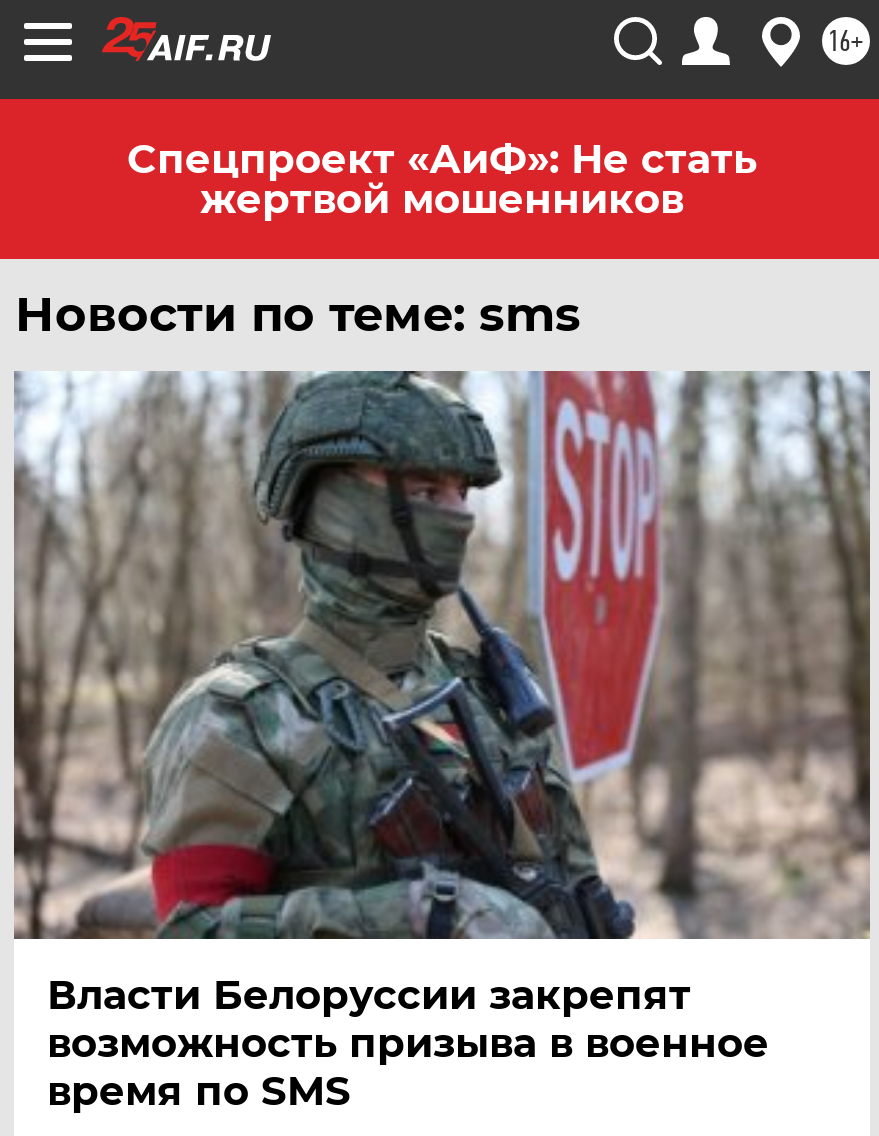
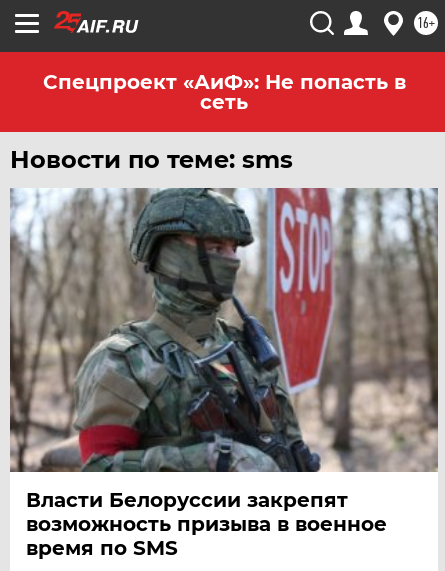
[127,135,757,223] Спецпроект «АиФ»: Не стать | жертвой мошенников -> [42,70,405,114] Спецпроект «АиФ»: Не попасть в | сеть

